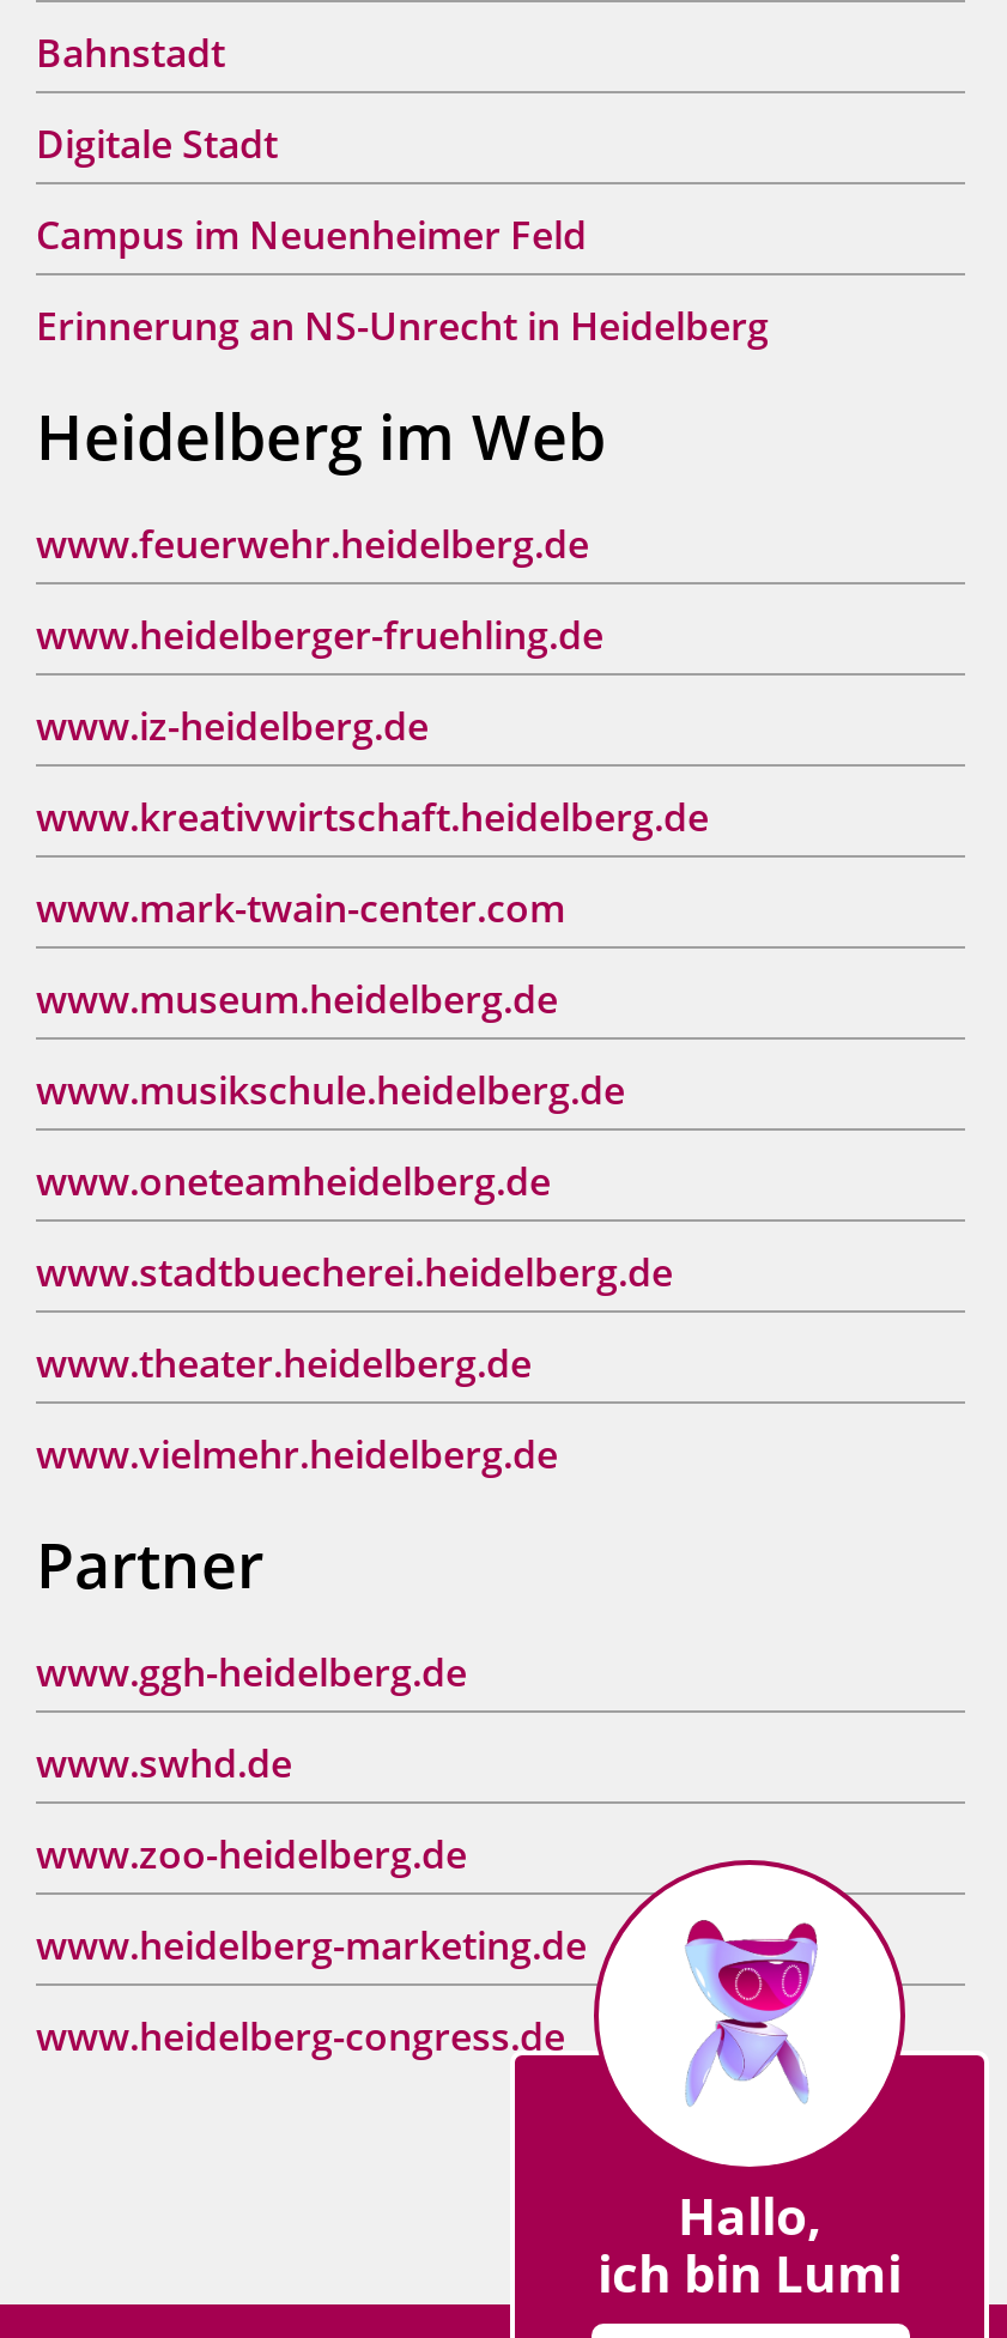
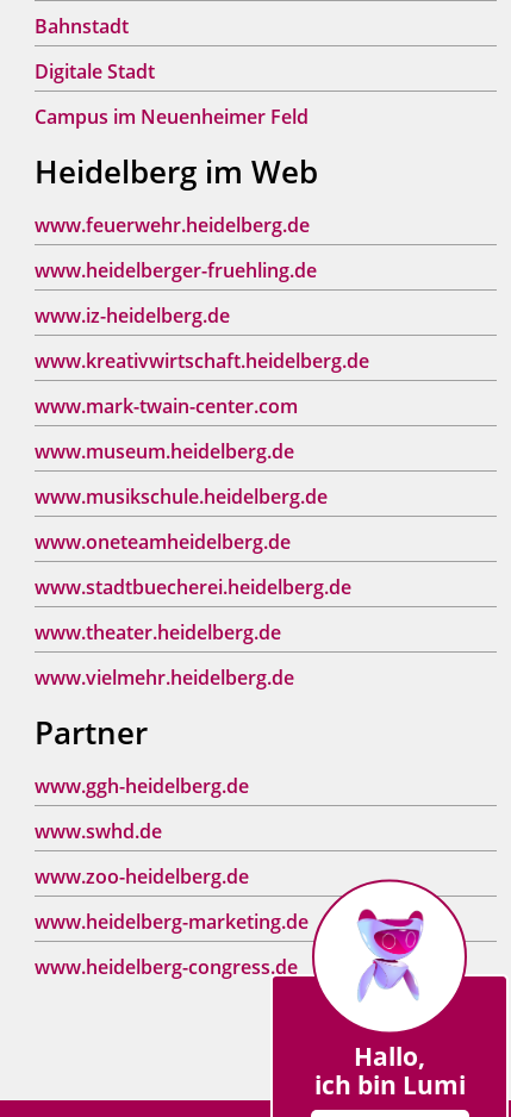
[36,300,769,353] Erinnerung an NS-Unrecht in Heidelberg -> none

